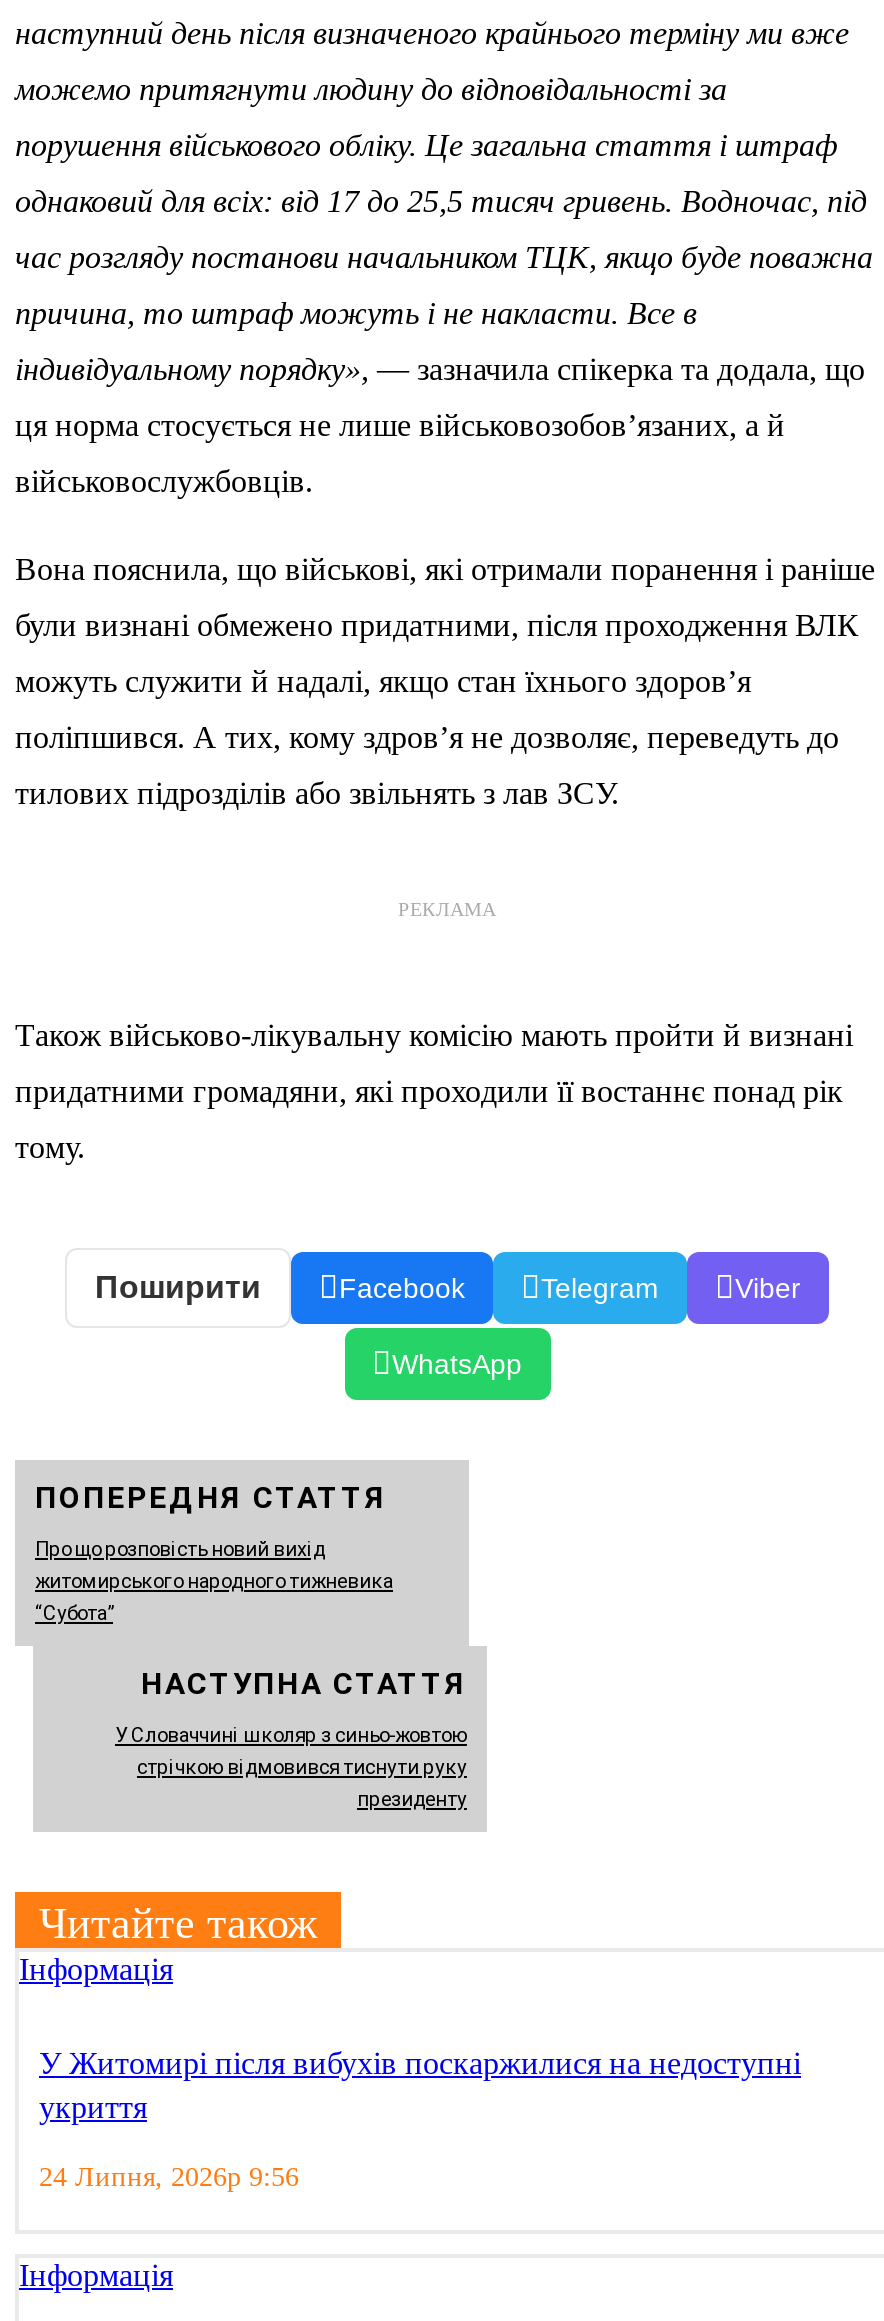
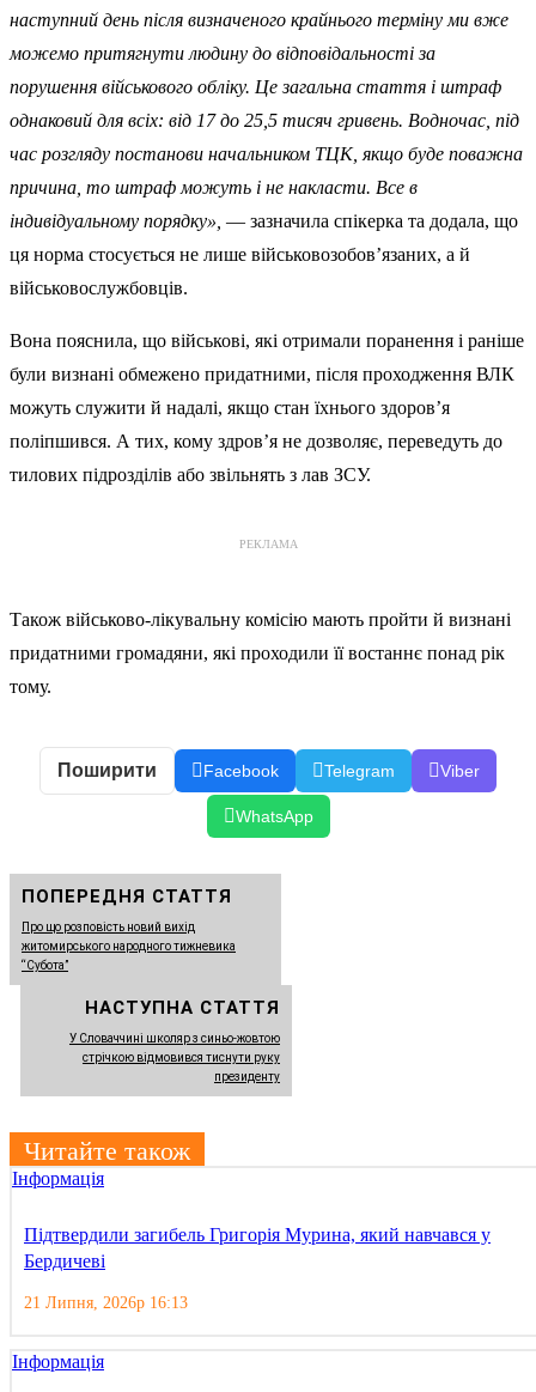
[39,2045,801,2123] У Житомирі після вибухів поскаржилися на недоступні | укриття -> [24,1224,491,1271] Підтвердили загибель Григорія Мурина, який навчався у | Бердичеві
[39,2161,299,2191] 24 Липня, 2026р 9:56 -> [24,1293,188,1311] 21 Липня, 2026р 16:13

